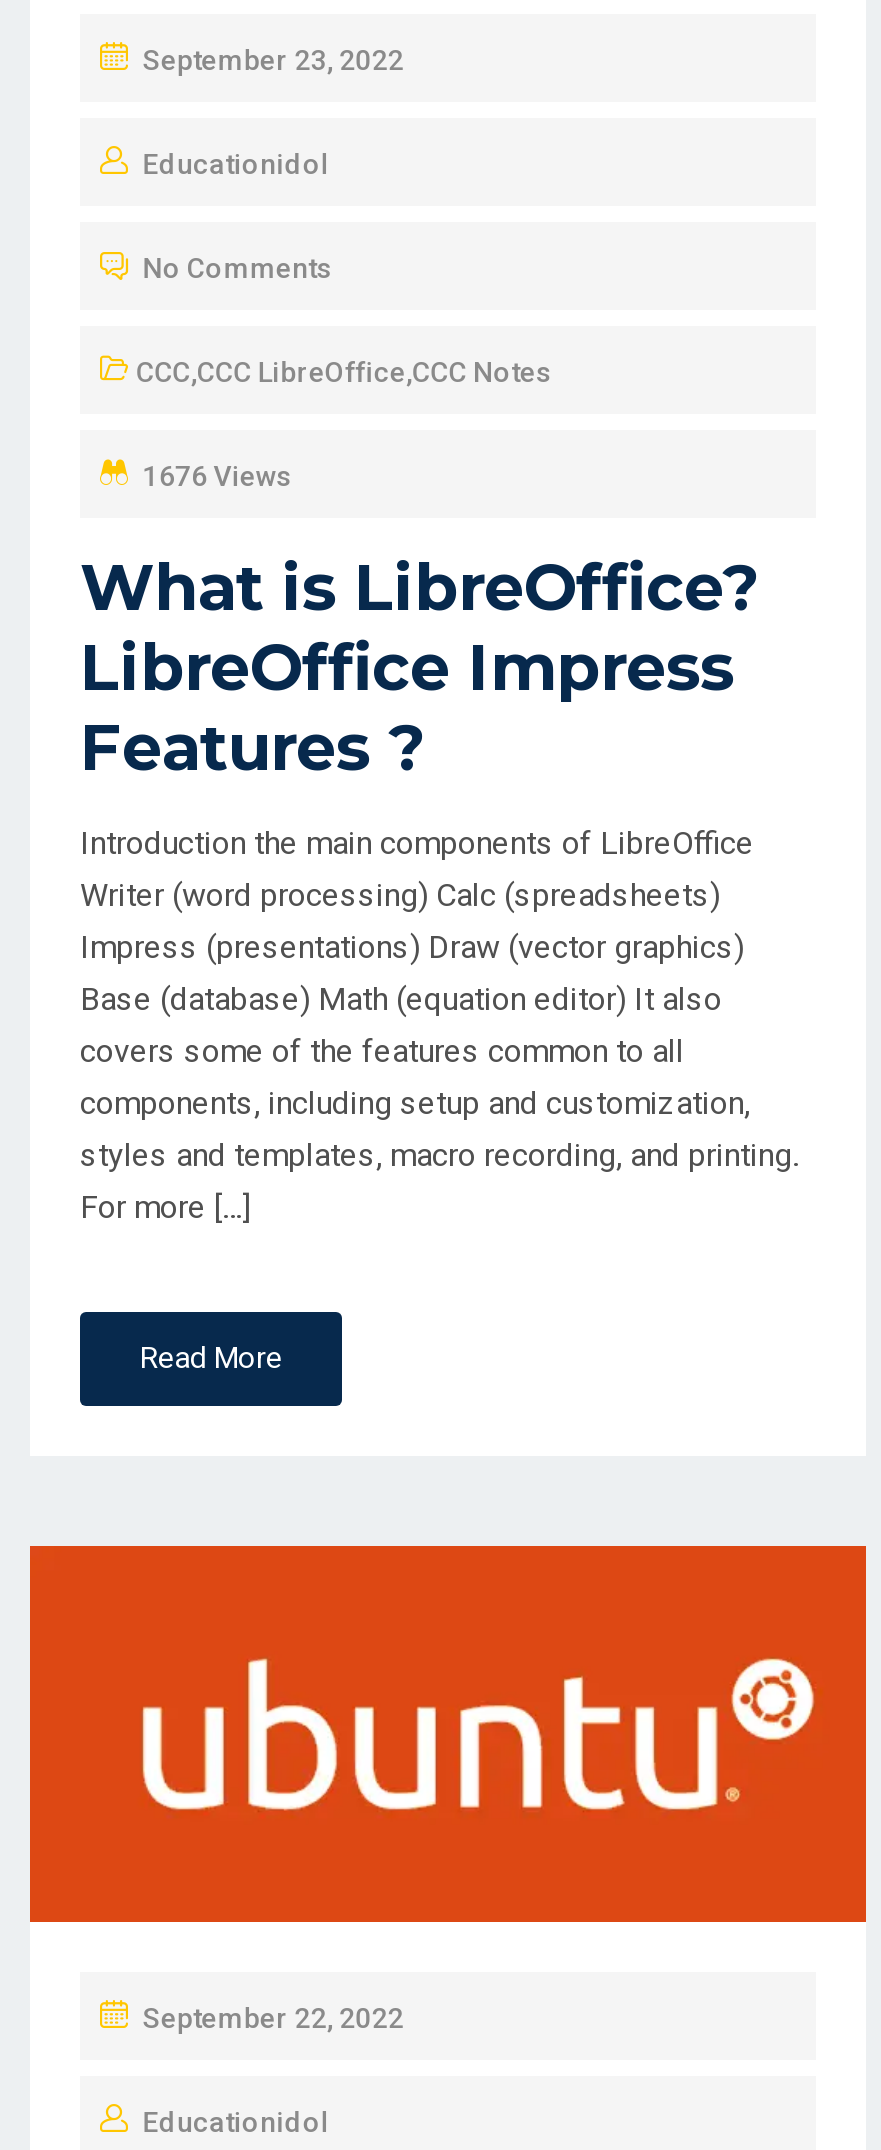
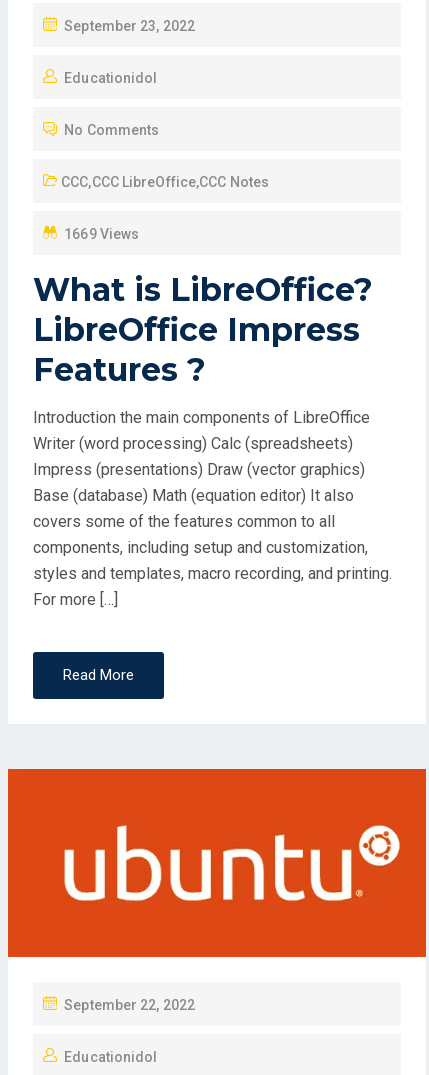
[142,460,292,492] 1676 Views -> [64,226,139,242] 1669 Views

